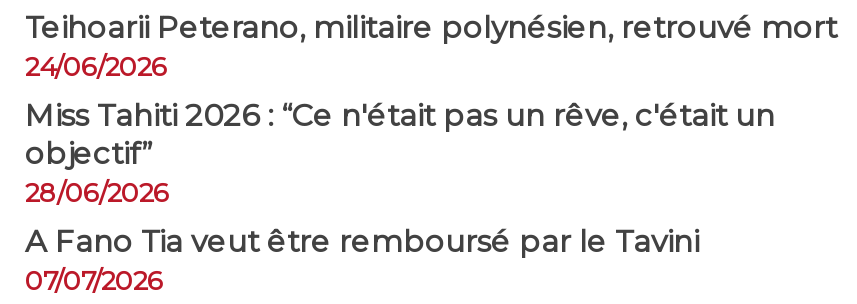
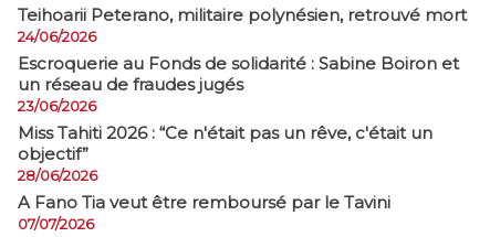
none -> [18,53,459,115] Escroquerie au Fonds de solidarité : Sabine Boiron et | un réseau de fraudes jugés | 23/06/2026

